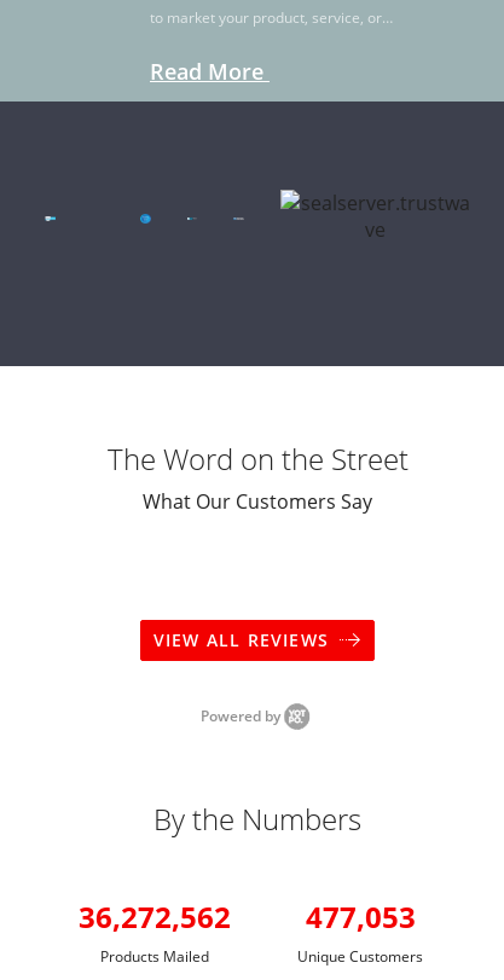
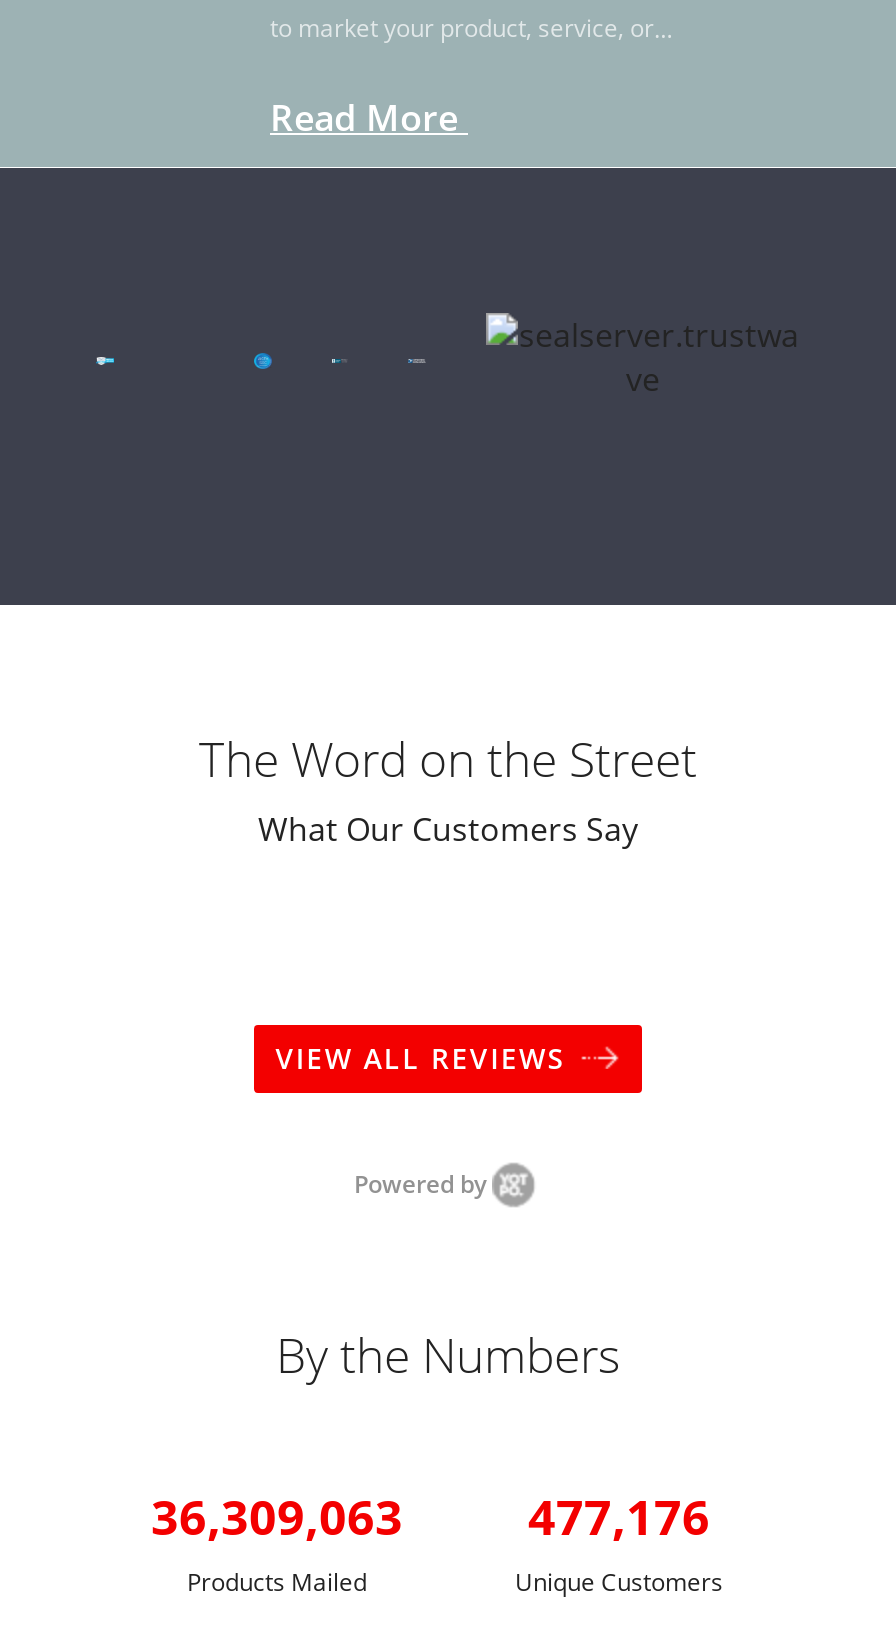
[78,897,230,937] 36,272,562 -> [151,1483,403,1549] 36,309,063
[306,897,416,937] 477,053 -> [528,1483,710,1549] 477,176

